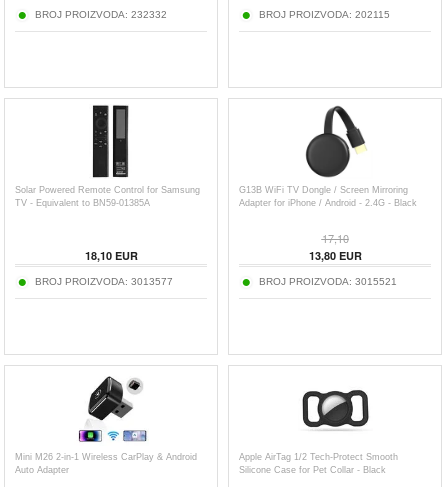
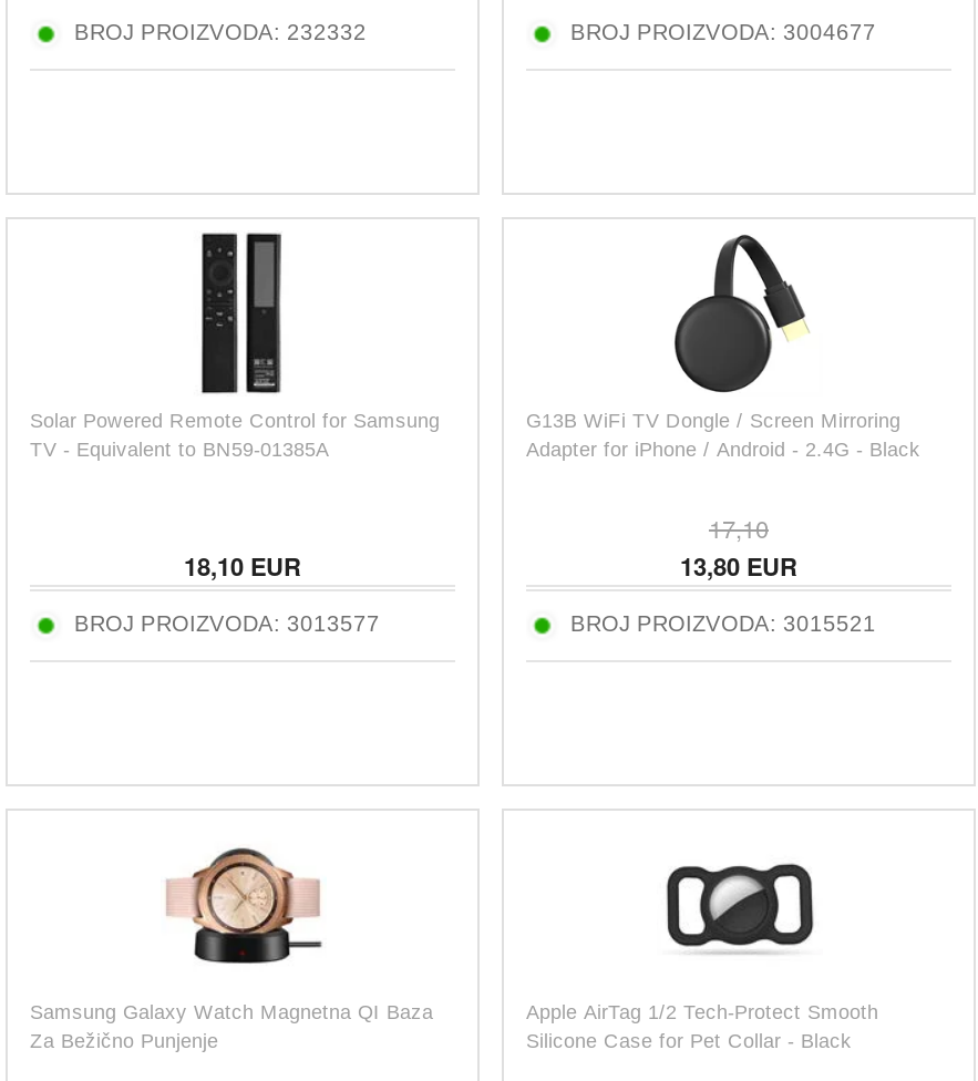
[259,9,390,20] BROJ PROIZVODA: 202115 -> [570,19,876,44] BROJ PROIZVODA: 3004677
[15,376,197,475] [image] | Mini M26 2-in-1 Wireless CarPlay & Android | Auto Adapter -> [30,835,433,1052] [image] | Samsung Galaxy Watch Magnetna QI Baza | Za Bežično Punjenje

